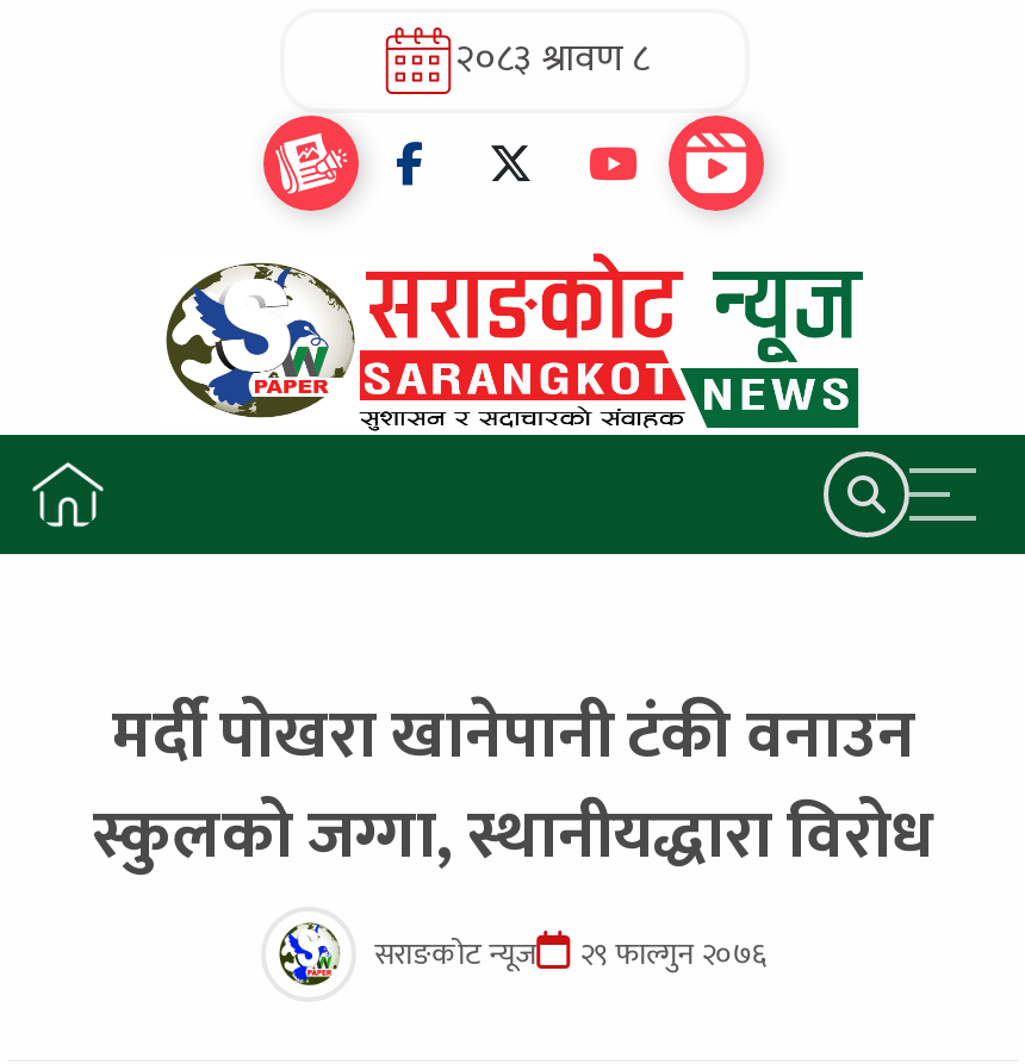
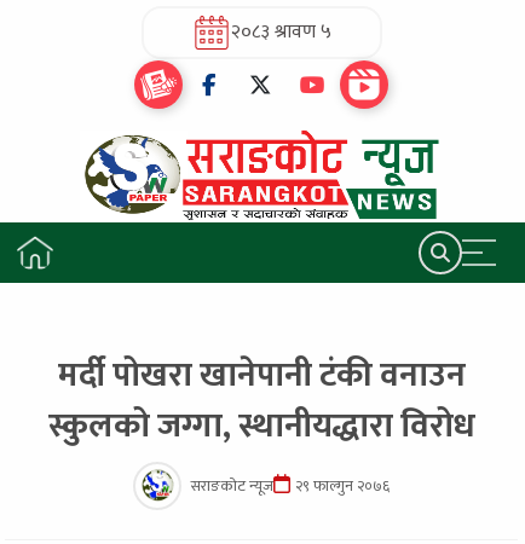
[455,27,648,91] २०८३ श्रावण ८ -> [230,15,331,48] २०८३ श्रावण ५

